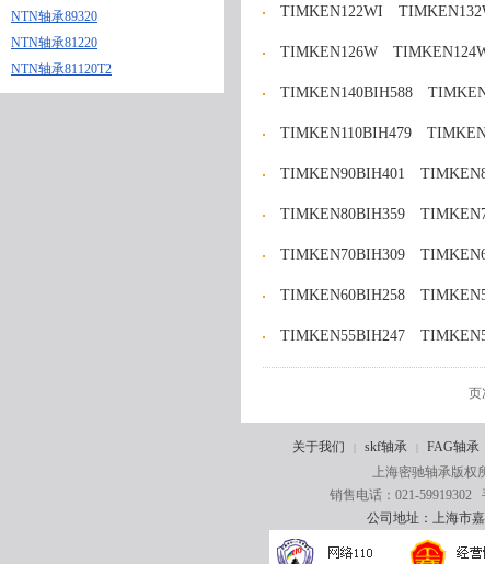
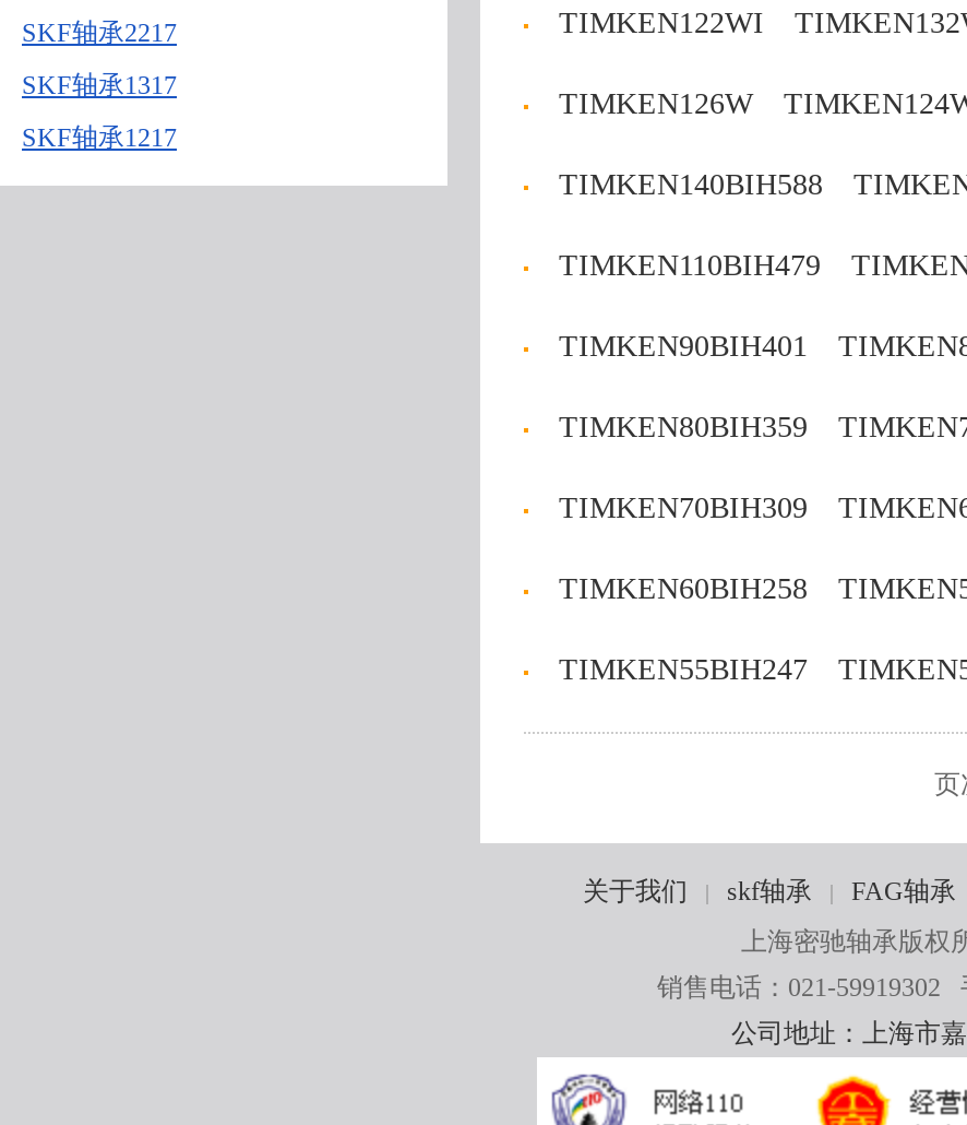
[11,9,97,25] NTN轴承89320 -> [22,19,177,49] SKF轴承2217
[11,36,97,51] NTN轴承81220 -> [22,71,177,102] SKF轴承1317
[11,62,112,77] NTN轴承81120T2 -> [22,123,177,154] SKF轴承1217

